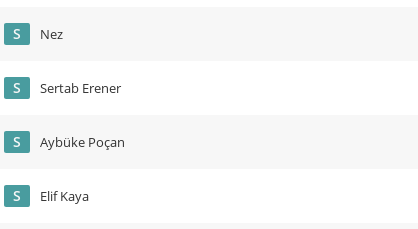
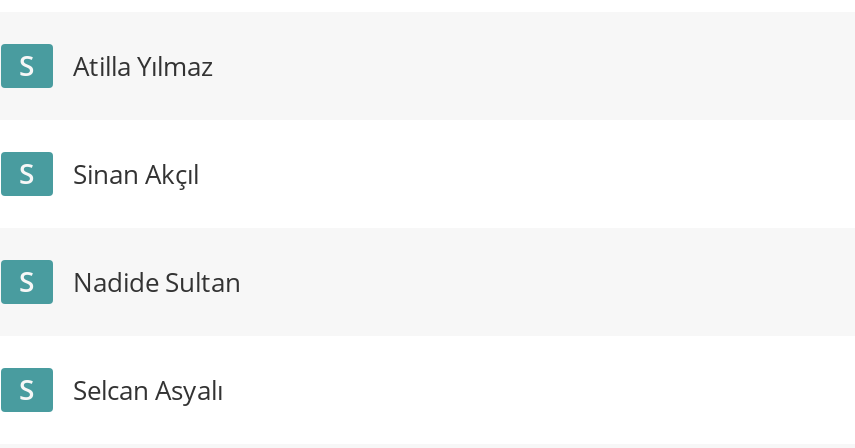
[40,25,63,43] Nez -> [73,48,213,84] Atilla Yılmaz
[40,79,121,97] Sertab Erener -> [73,156,199,192] Sinan Akçıl
[40,133,125,151] Aybüke Poçan -> [73,264,241,300] Nadide Sultan
[40,187,89,205] Elif Kaya -> [73,372,223,408] Selcan Asyalı

